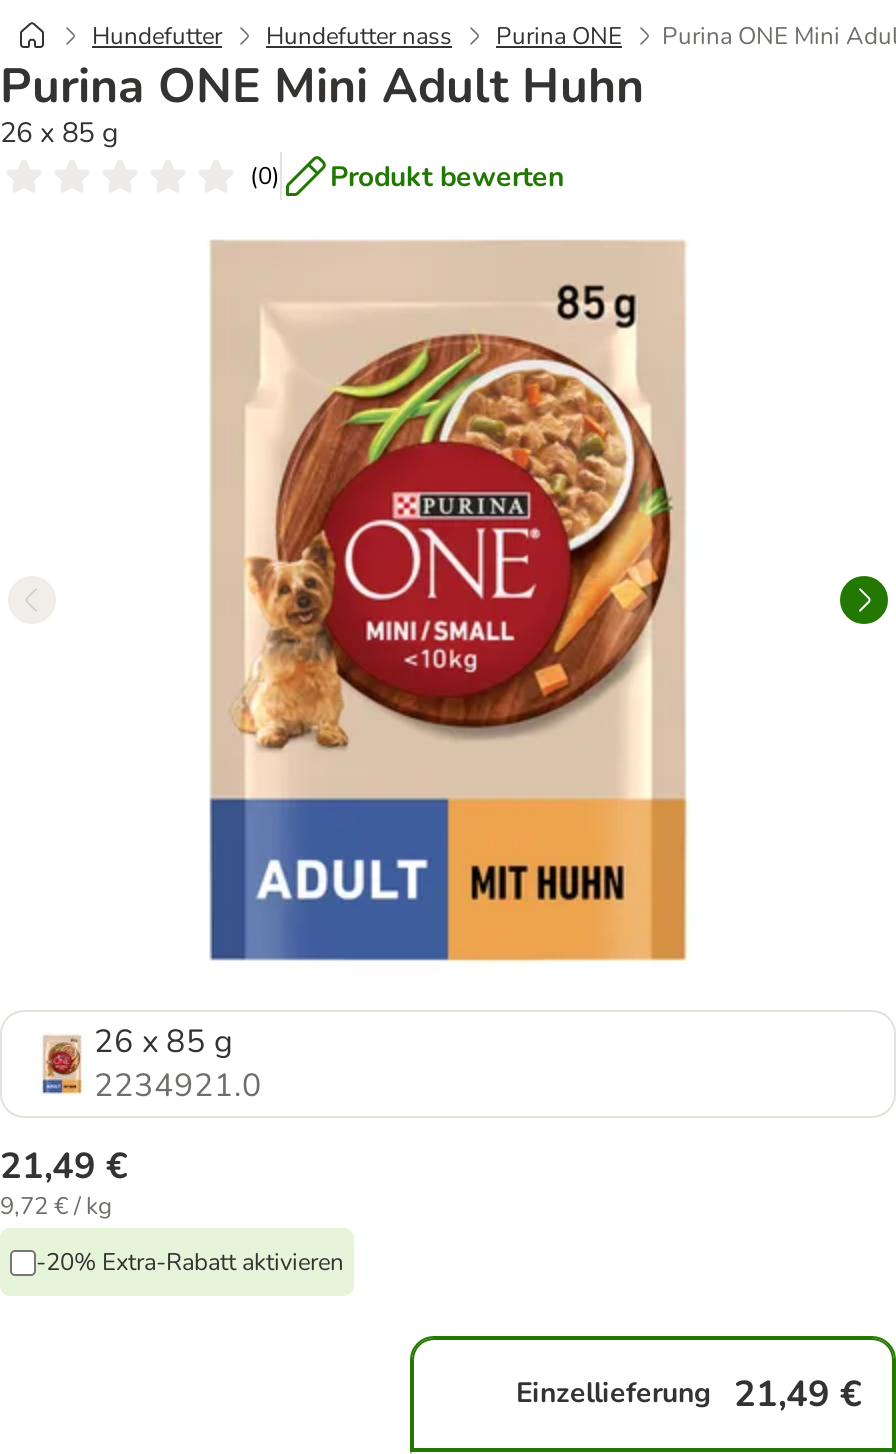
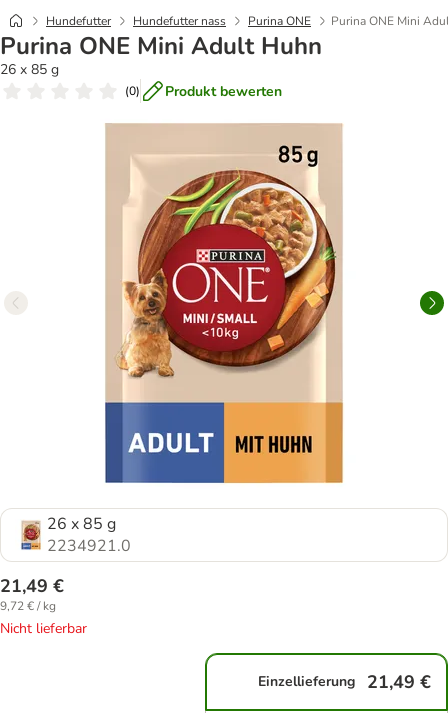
[36,1245,344,1277] -20% Extra-Rabatt aktivieren -> [0,619,87,638] Nicht lieferbar

